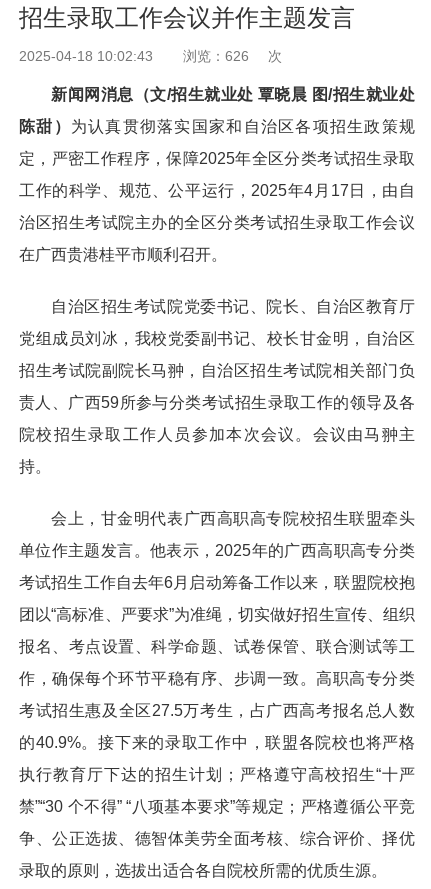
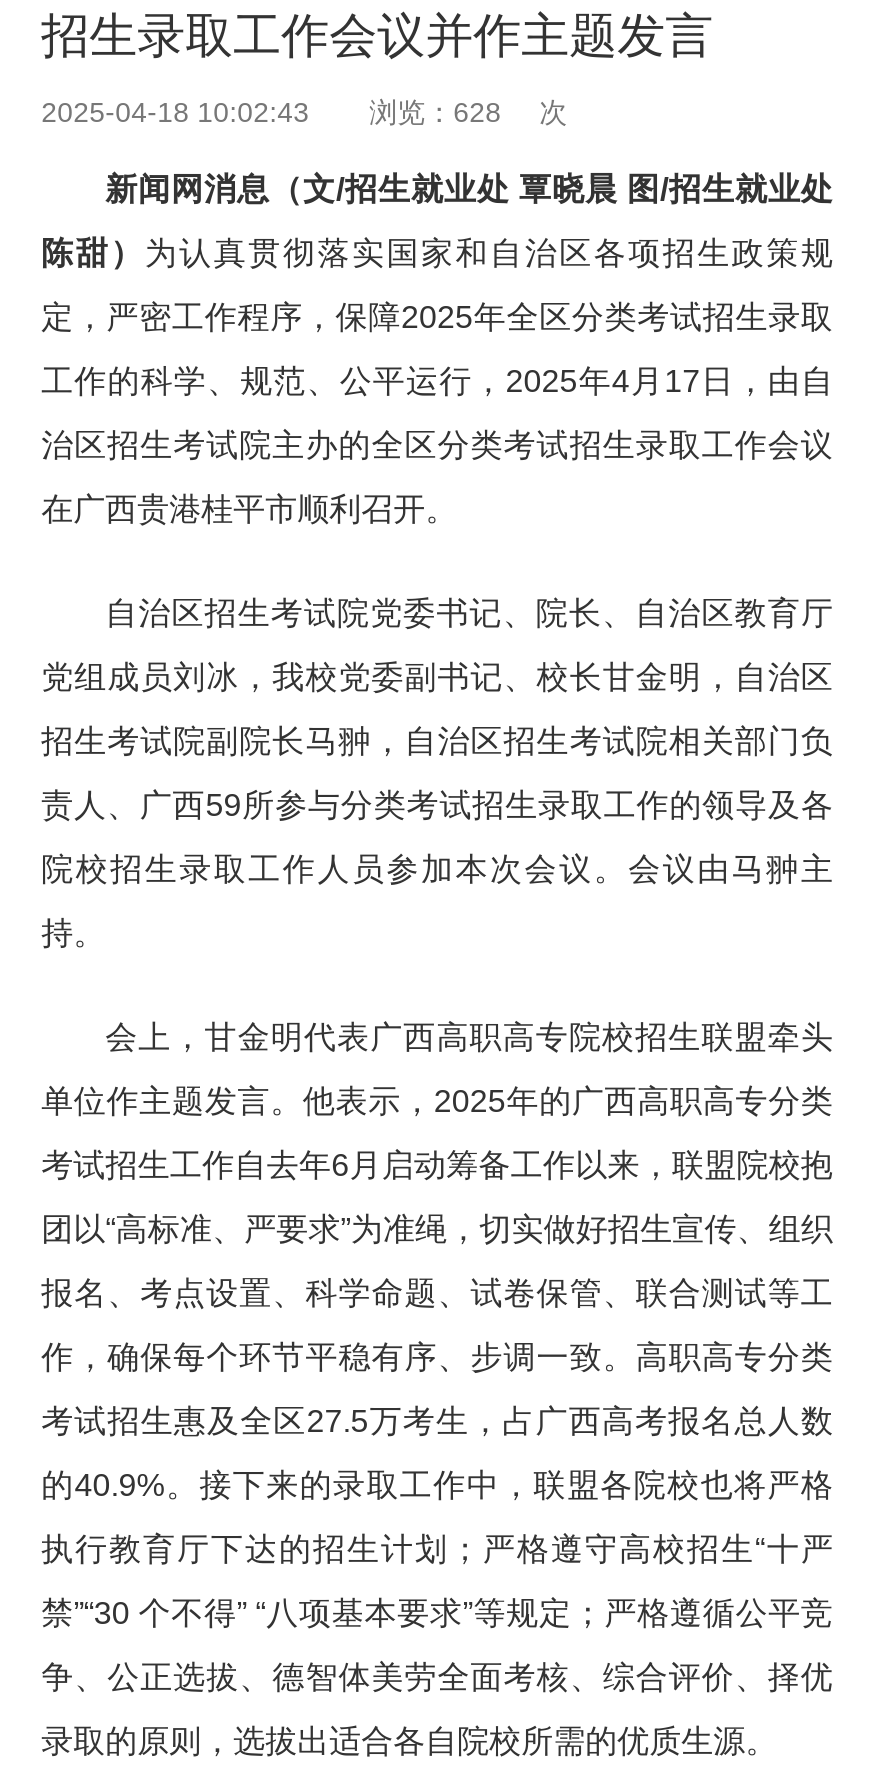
[19,47,282,63] 2025-04-18 10:02:43 浏览：626 次 -> [41,95,567,127] 2025-04-18 10:02:43 浏览：628 次

